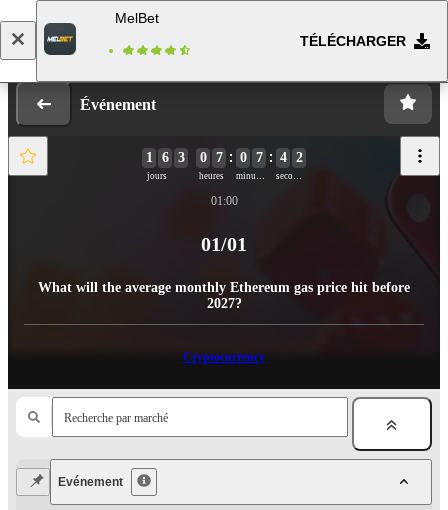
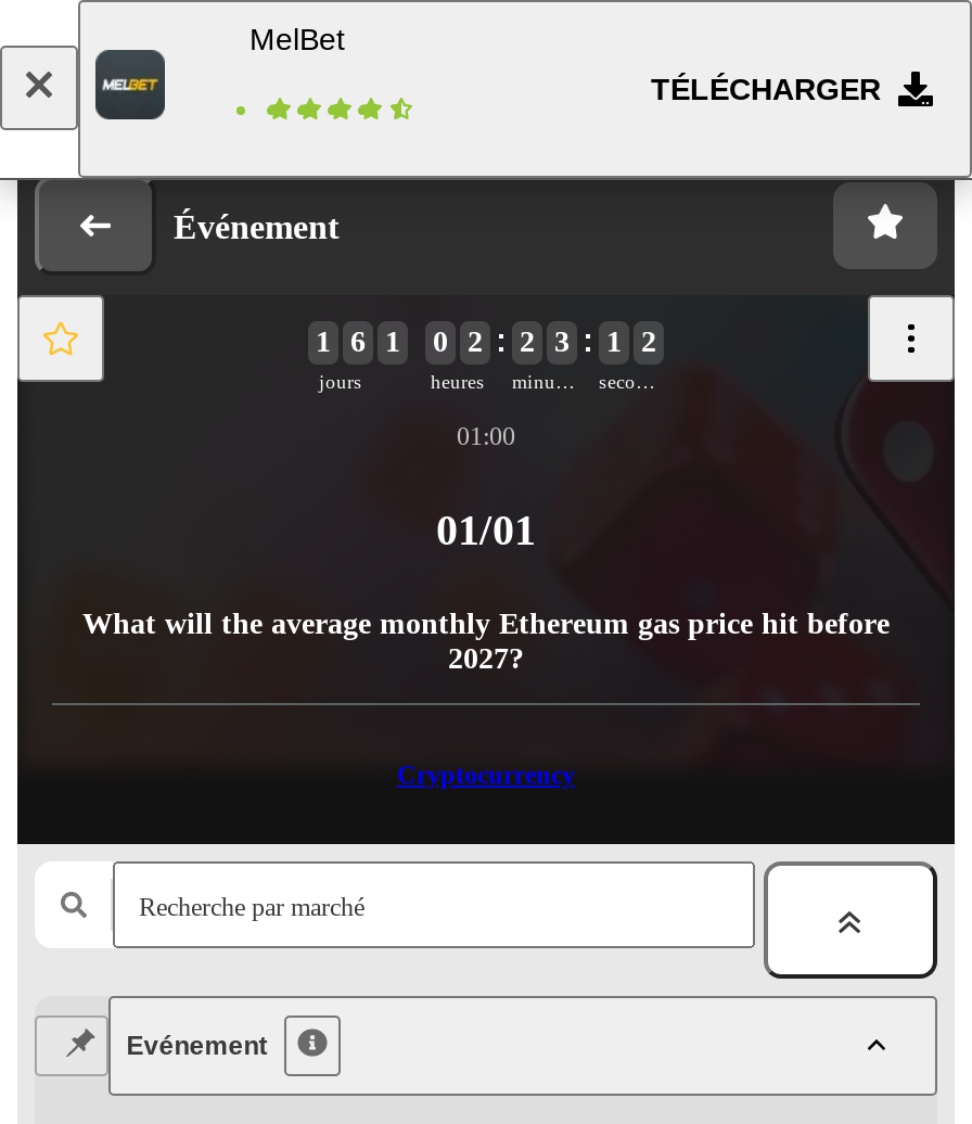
[145,150,184,165] 1 6 3 -> [316,325,400,358] 1 6 1
[199,150,222,165] 0 7 -> [433,325,483,358] 0 2
[239,150,262,165] 0 7 -> [520,325,570,358] 2 3
[279,150,302,165] 4 2 -> [606,325,656,358] 1 2

